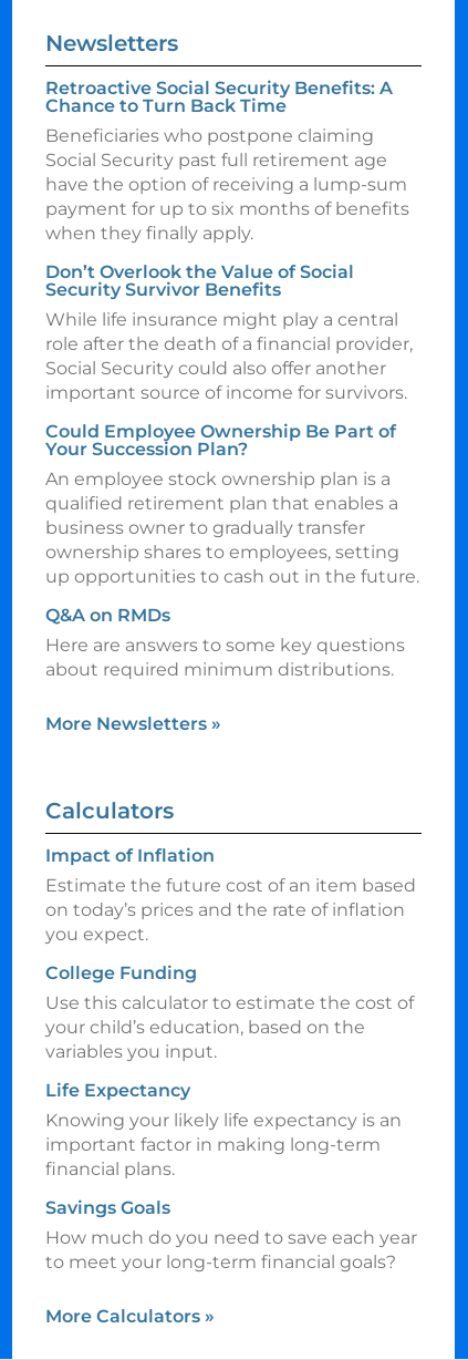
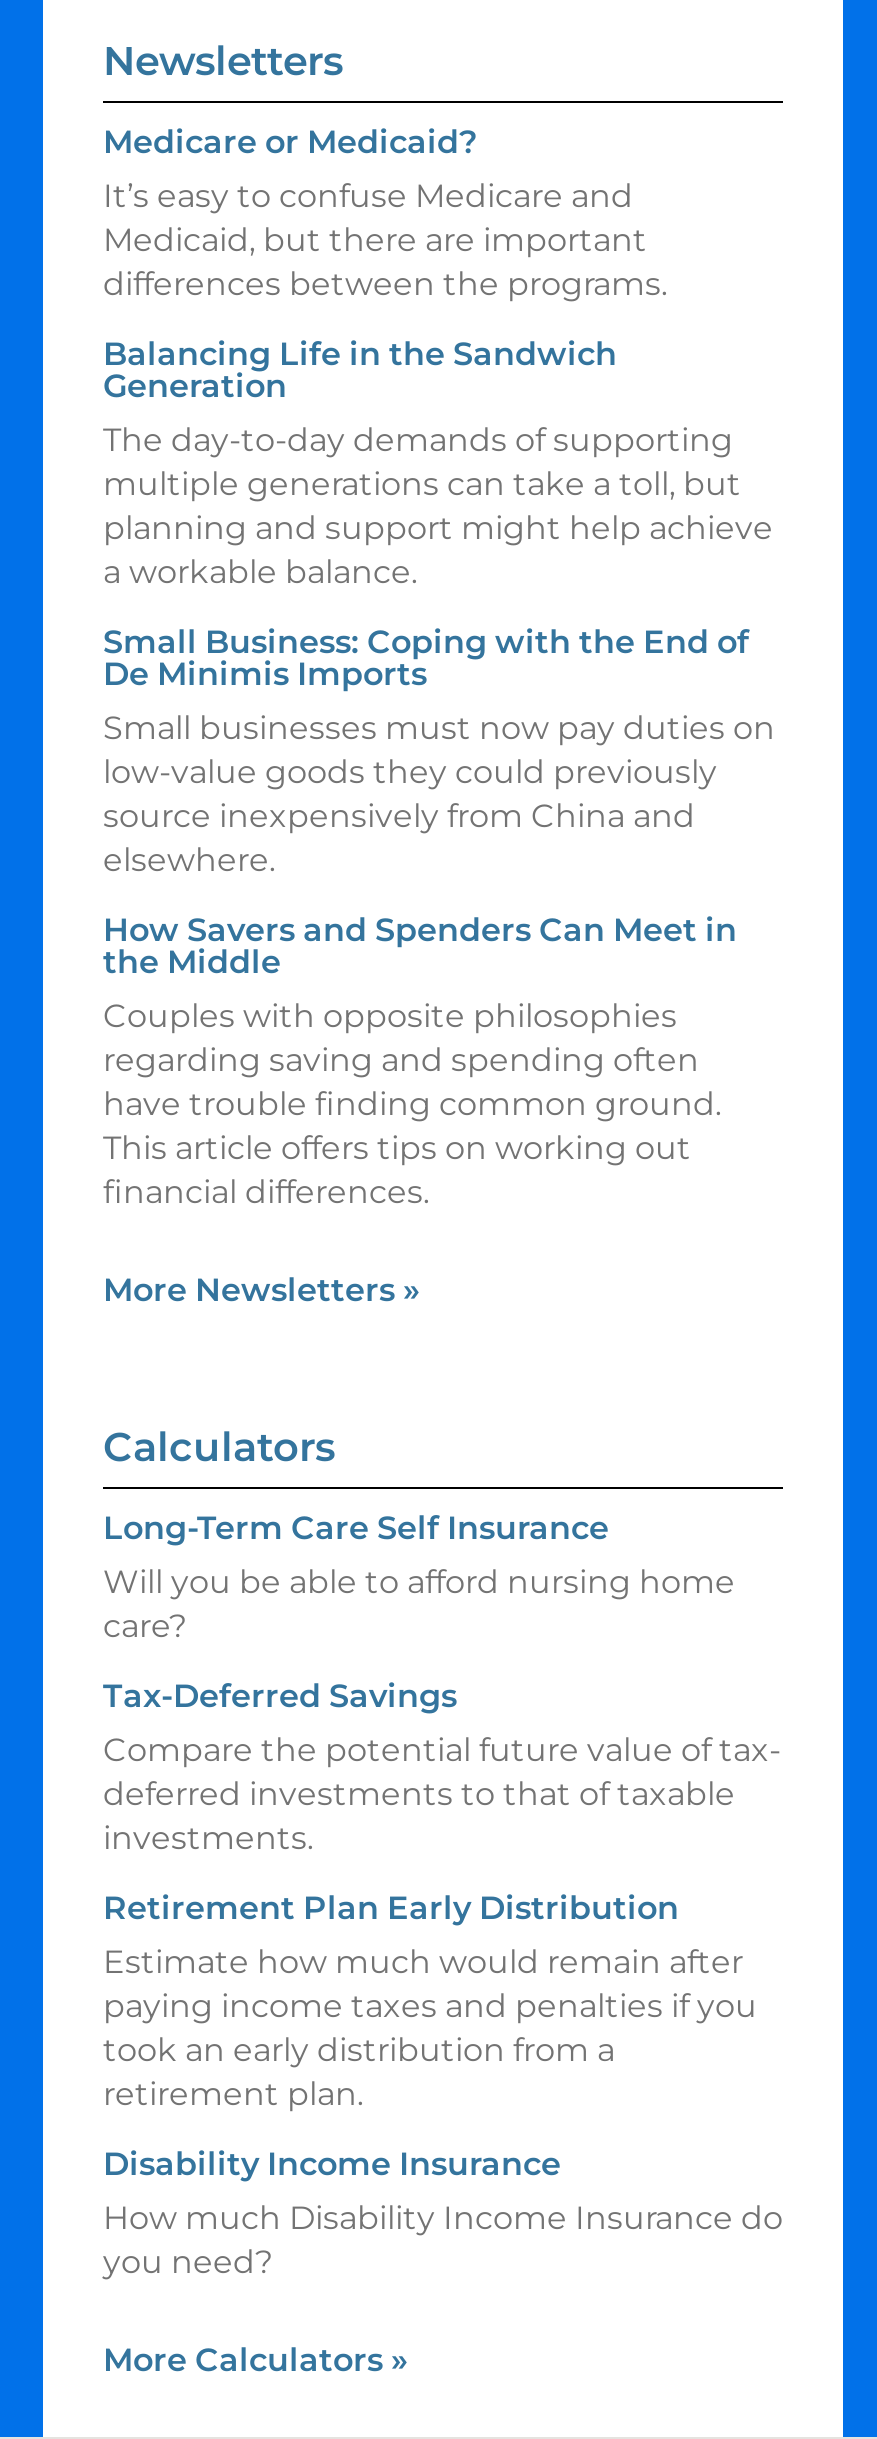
[45,78,409,244] Retroactive Social Security Benefits: A | Chance to Turn Back Time | Beneficiaries who postpone claiming | Social Security past full retirement age | have the option of receiving a lump-sum | payment for up to six months of benefits | when they finally apply. -> [103,123,667,303] Medicare or Medicaid? | It’s easy to confuse Medicare and | Medicaid, but there are important | differences between the programs.
[45,261,413,403] Don’t Overlook the Value of Social | Security Survivor Benefits | While life insurance might play a central | role after the death of a financial provider, | Social Security could also offer another | important source of income for survivors. -> [103,335,773,591] Balancing Life in the Sandwich | Generation | The day-to-day demands of supporting | multiple generations can take a toll, but | planning and support might help achieve | a workable balance.
[45,421,419,587] Could Employee Ownership Be Part of | Your Succession Plan? | An employee stock ownership plan is a | qualified retirement plan that enables a | business owner to gradually transfer | ownership shares to employees, setting | up opportunities to cash out in the future. -> [103,623,775,879] Small Business: Coping with the End of | De Minimis Imports | Small businesses must now pay duties on | low-value goods they could previously | source inexpensively from China and | elsewhere.
[45,605,405,680] Q&A on RMDs | Here are answers to some key questions | about required minimum distributions. -> [103,911,737,1211] How Savers and Spenders Can Meet in | the Middle | Couples with opposite philosophies | regarding saving and spending often | have trouble finding common ground. | This article offers tips on working out | financial differences.
[45,845,416,945] Impact of Inflation | Estimate the future cost of an item based | on today’s prices and the rate of inflation | you expect. -> [103,1509,735,1645] Long-Term Care Self Insurance | Will you be able to afford nursing home | care?
[45,962,414,1062] College Funding | Use this calculator to estimate the cost of | your child’s education, based on the | variables you input. -> [103,1677,781,1857] Tax-Deferred Savings | Compare the potential future value of tax- | deferred investments to that of taxable | investments.
[45,1080,402,1179] Life Expectancy | Knowing your likely life expectancy is an | important factor in making long-term | financial plans. -> [103,1889,757,2113] Retirement Plan Early Distribution | Estimate how much would remain after | paying income taxes and penalties if you | took an early distribution from a | retirement plan.
[45,1197,417,1273] Savings Goals | How much do you need to save each year | to meet your long-term financial goals? -> [103,2145,783,2281] Disability Income Insurance | How much Disability Income Insurance do | you need?

